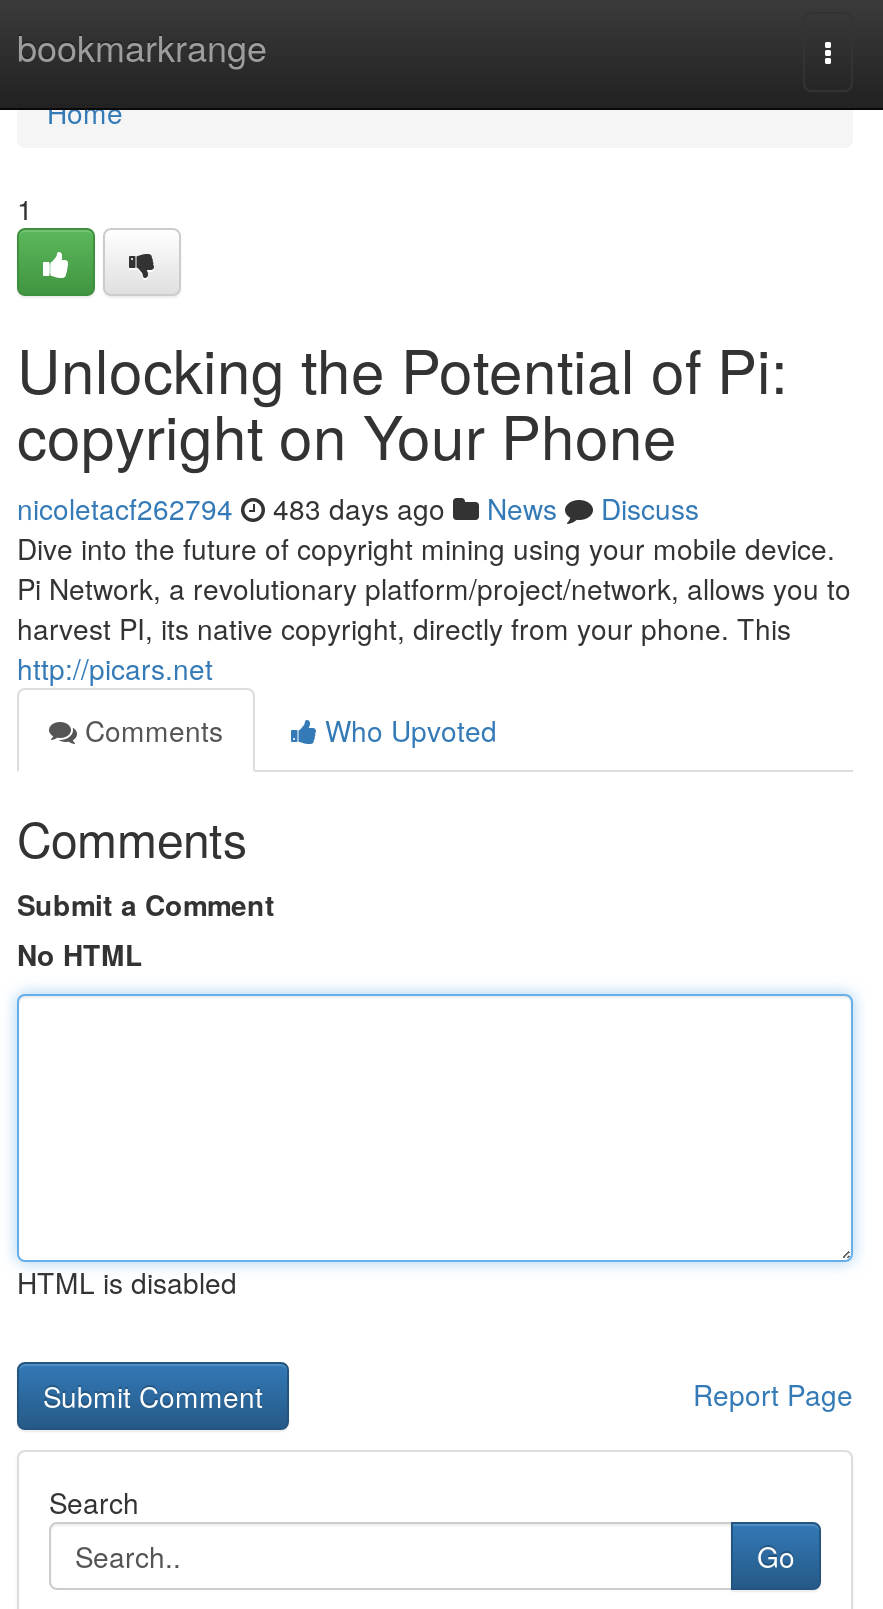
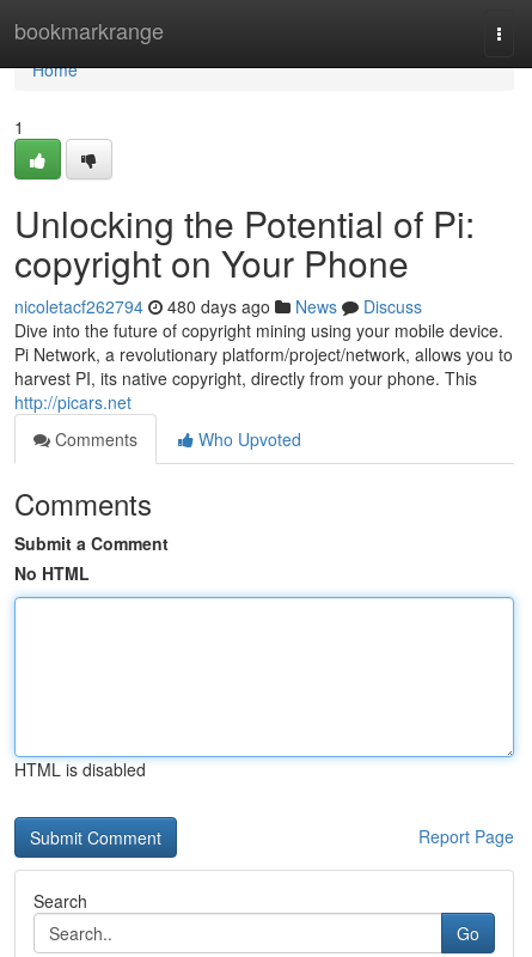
[17,488,699,528] nicoletacf262794 483 days ago News Discuss -> [14,294,422,318] nicoletacf262794 480 days ago News Discuss

